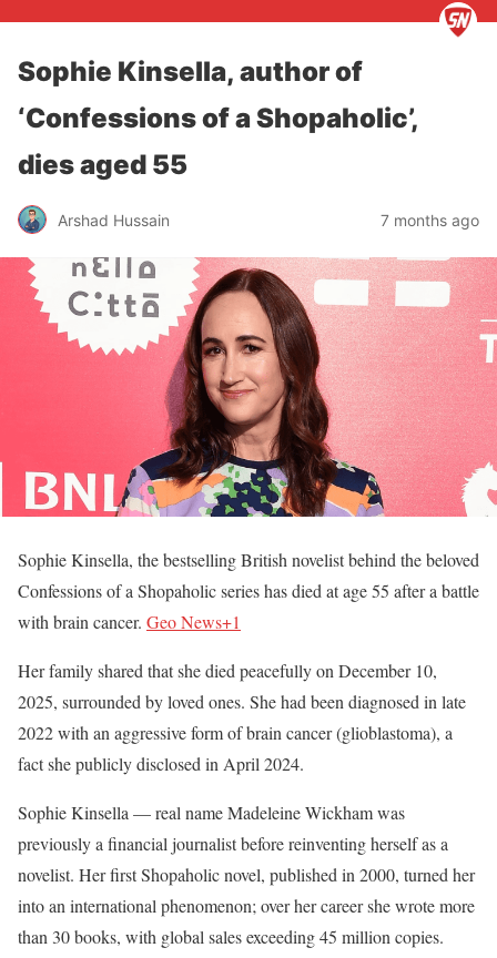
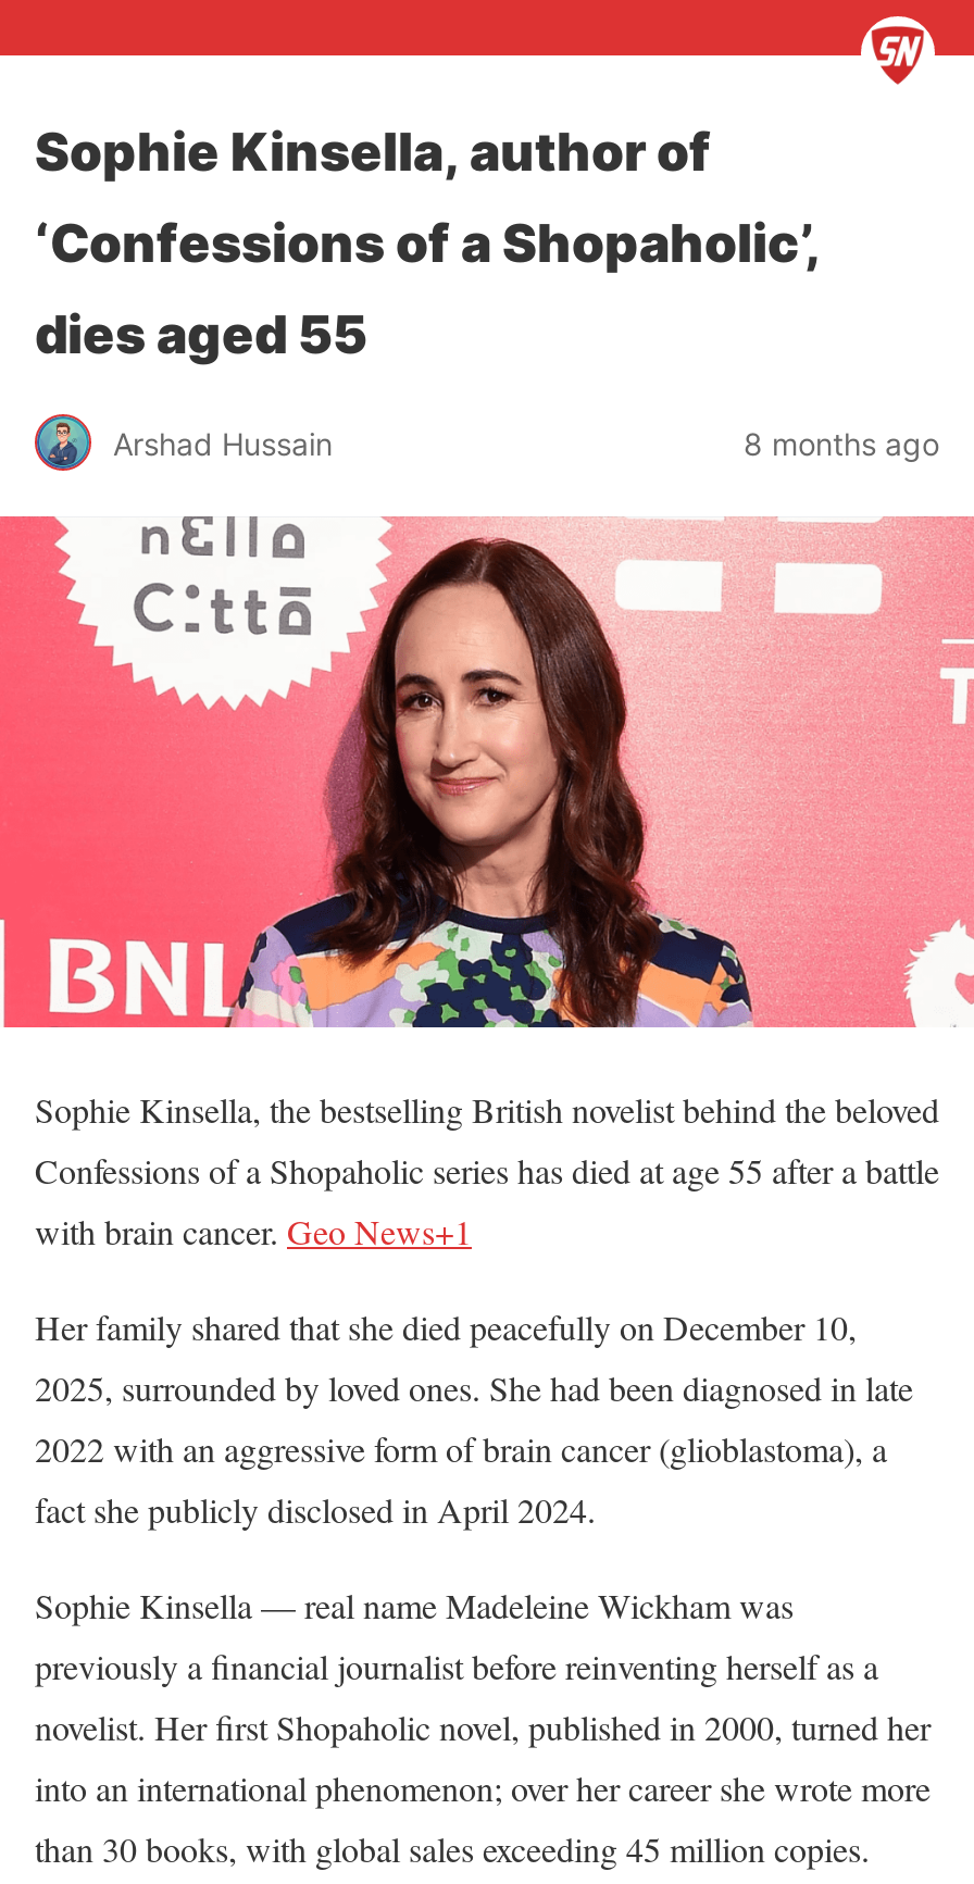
[381,210,479,229] 7 months ago -> [744,424,939,461] 8 months ago

